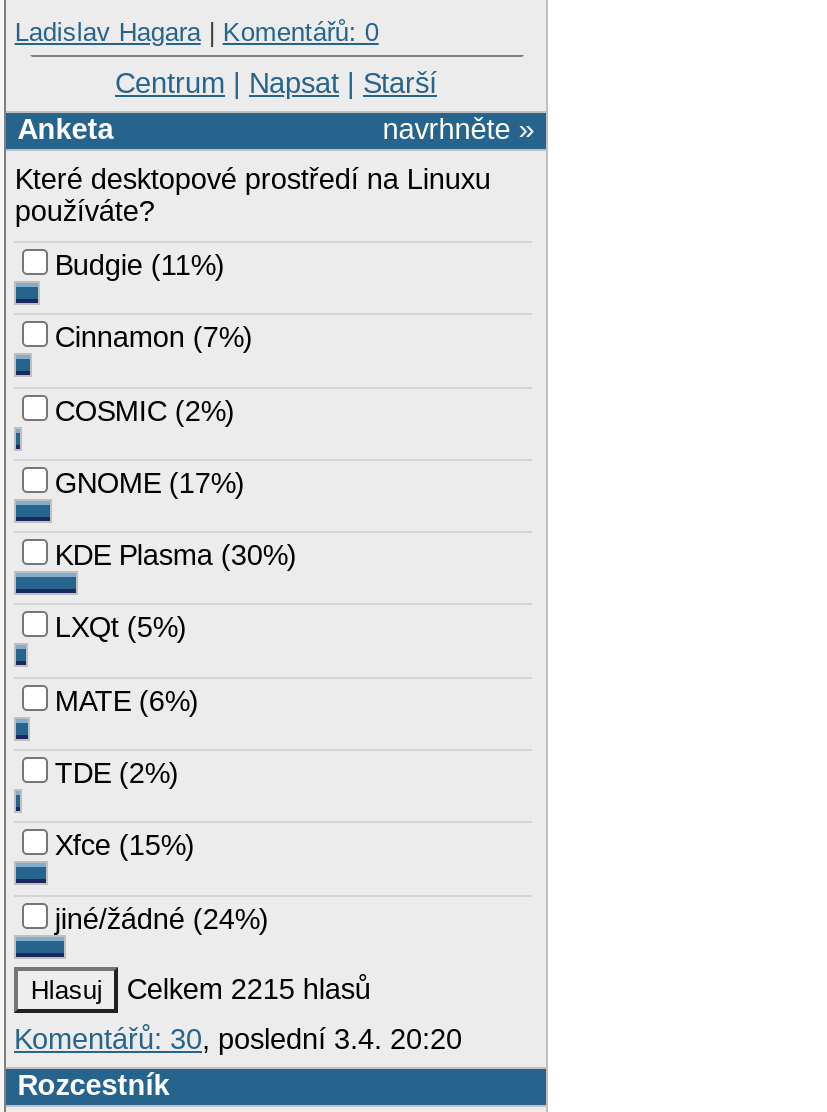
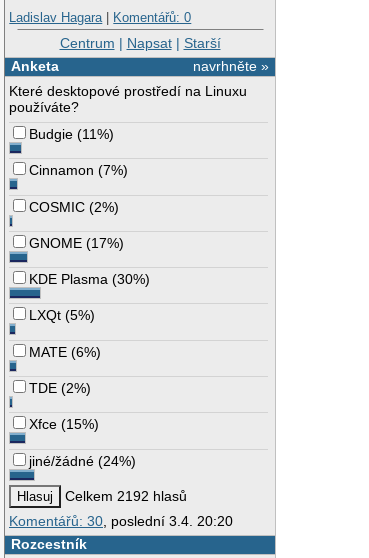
[119,973,371,1005] Celkem 2215 hlasů -> [61,488,187,504] Celkem 2192 hlasů

